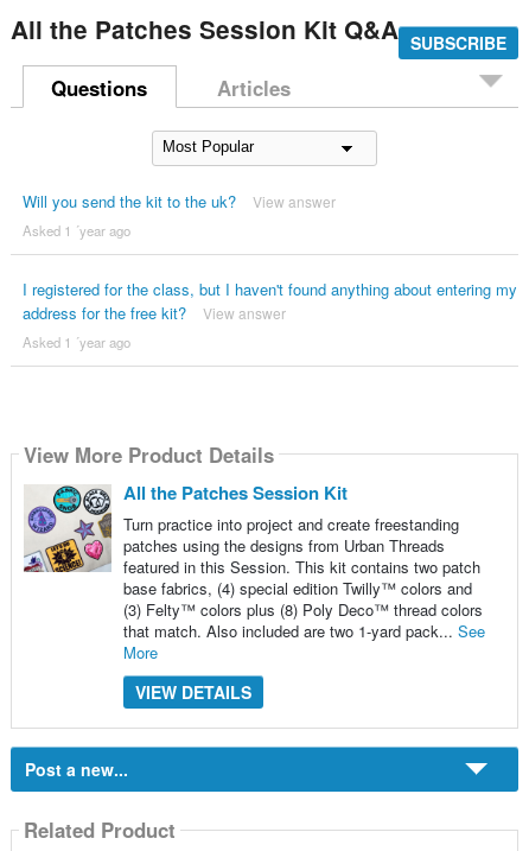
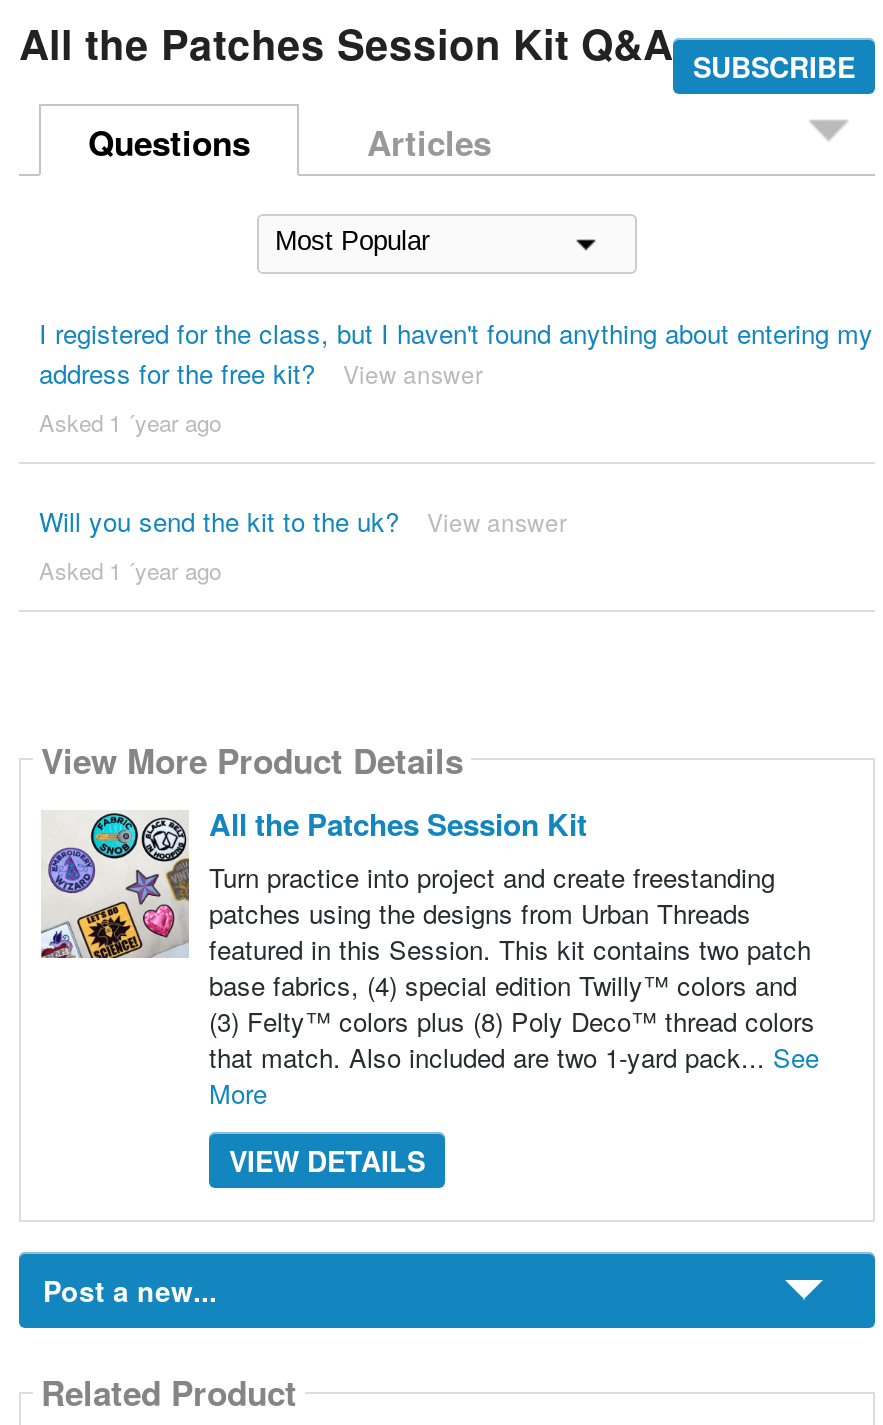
moved [23,190,236,213] -> [39,503,399,541]: Will you send the kit to the uk?
moved [23,192,336,240] -> [39,357,483,439]: View answer | Asked 1 ´year ago
moved [23,278,517,324] -> [39,315,873,393]: I registered for the class, but I haven't found anything about entering my | address for the free kit?

